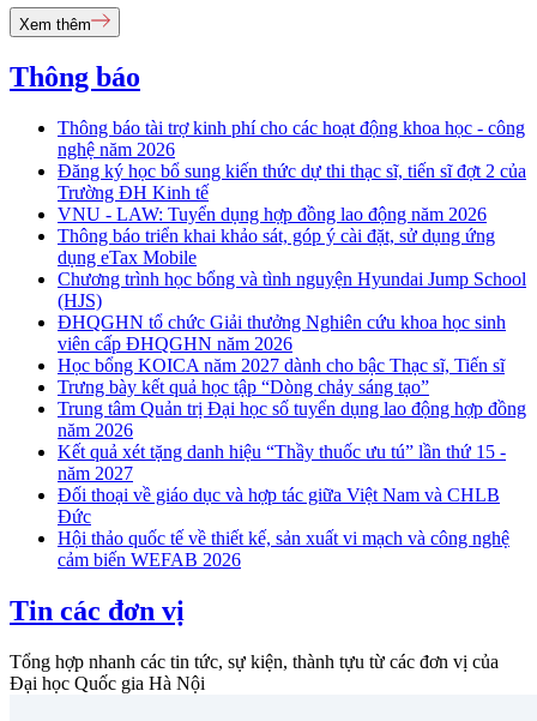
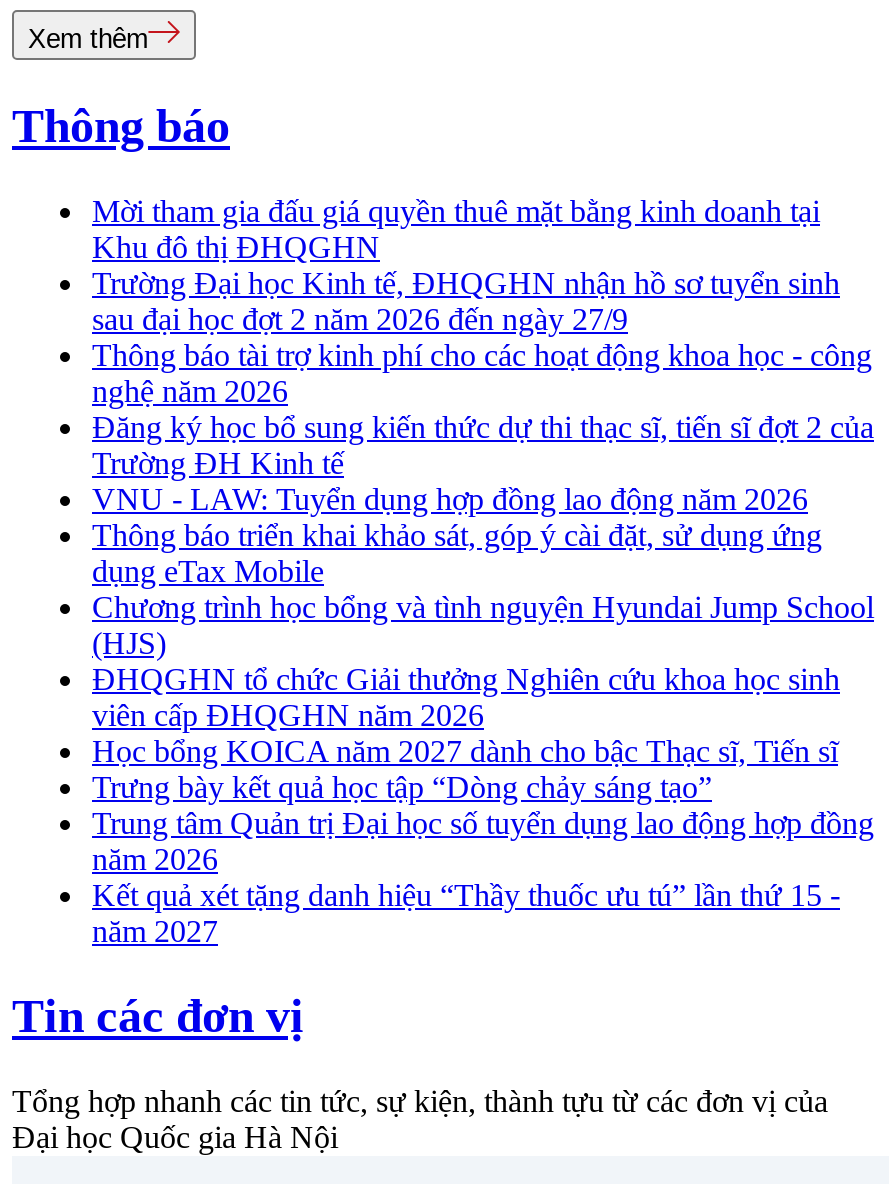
none -> [92,194,840,336] Mời tham gia đấu giá quyền thuê mặt bằng kinh doanh tại | Khu đô thị ĐHQGHN | Trường Đại học Kinh tế, ĐHQGHN nhận hồ sơ tuyển sinh | sau đại học đợt 2 năm 2026 đến ngày 27/9
moved [58,118,526,484] -> [92,338,874,948]: Thông báo tài trợ kinh phí cho các hoạt động khoa học - công | nghệ năm 2026 | Đăng ký học bổ sung kiến thức dự thi thạc sĩ, tiến sĩ đợt 2 của | ... | Kết quả xét tặng danh hiệu “Thầy thuốc ưu tú” lần thứ 15 - | năm 2027
[58,485,509,570] Đối thoại về giáo dục và hợp tác giữa Việt Nam và CHLB | Đức | Hội thảo quốc tế về thiết kế, sản xuất vi mạch và công nghệ | cảm biến WEFAB 2026 -> none

